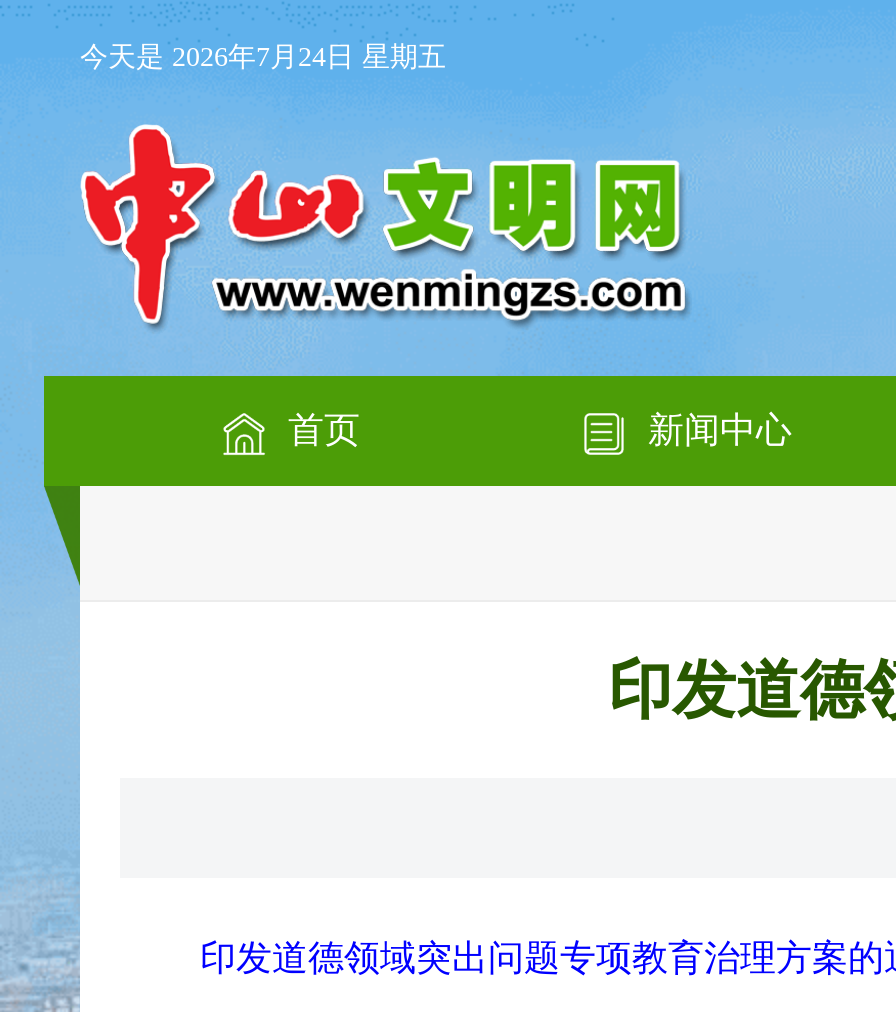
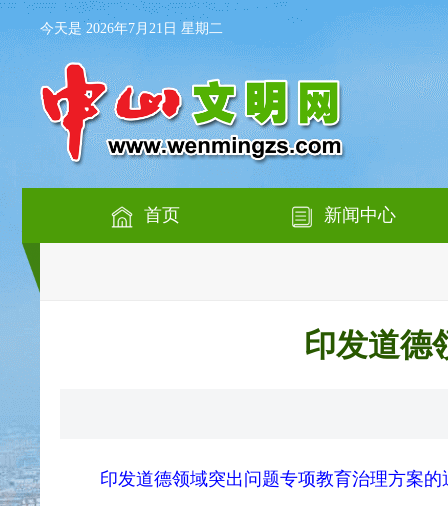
[80,42,446,72] 今天是 2026年7月24日 星期五 -> [40,21,223,36] 今天是 2026年7月21日 星期二

